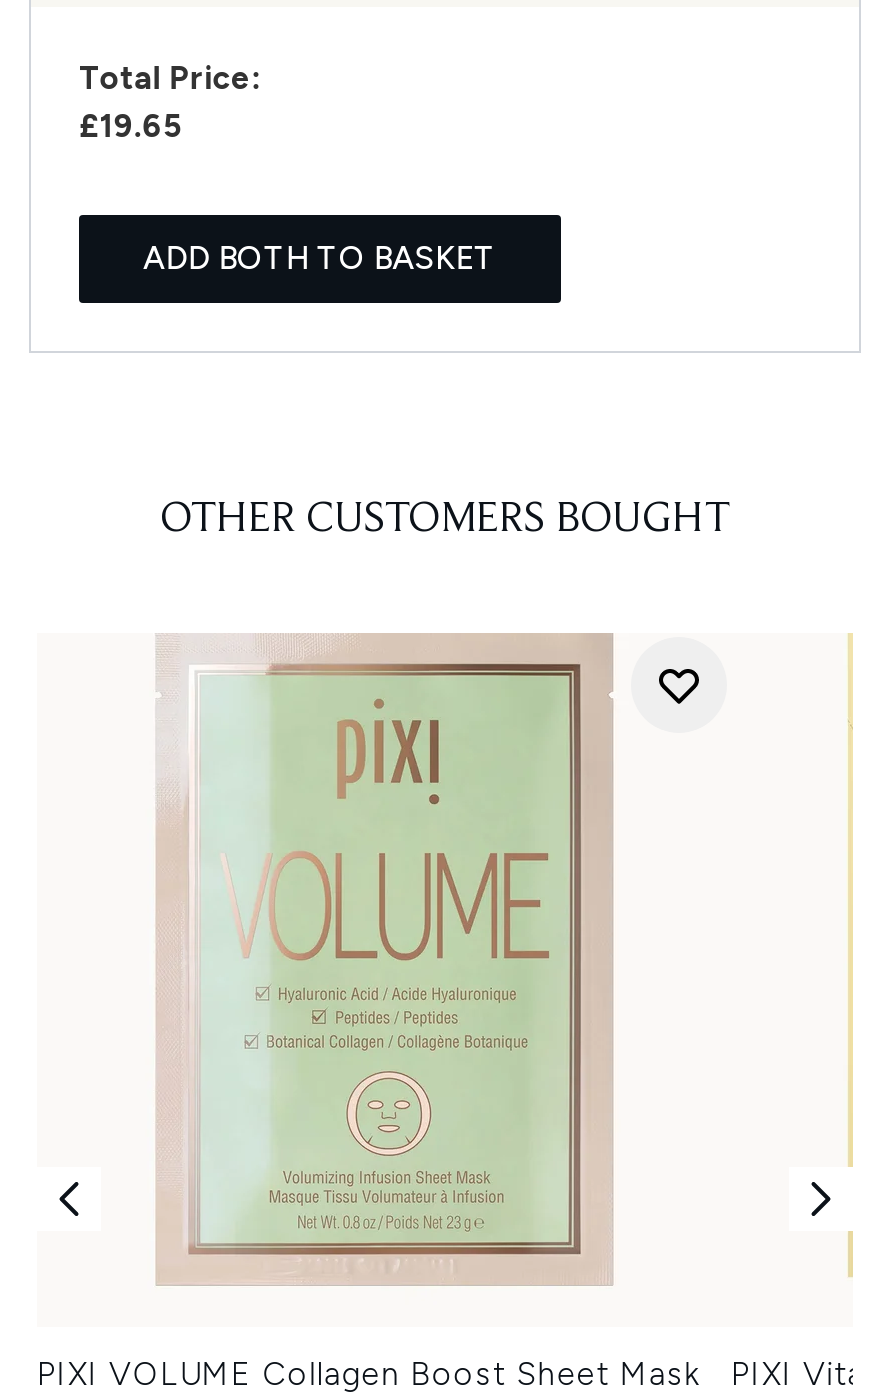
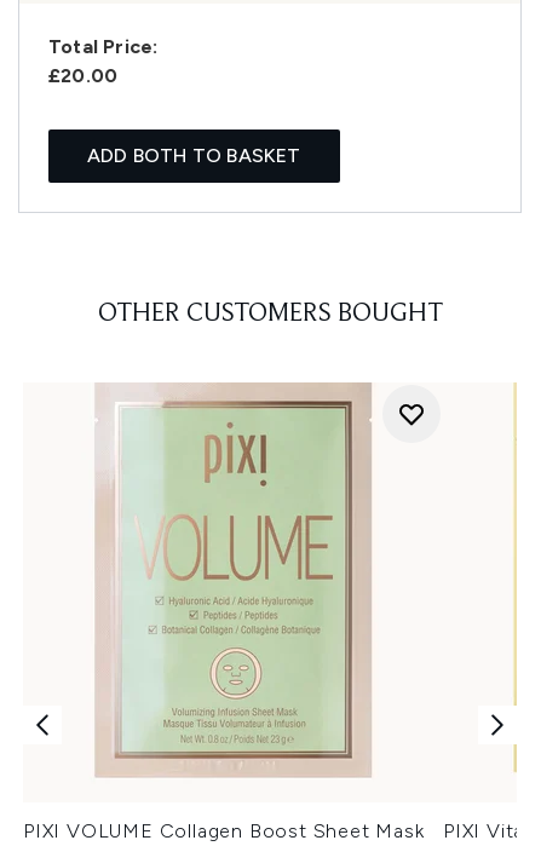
[79,107,181,145] £19.65 -> [48,64,118,87] £20.00

